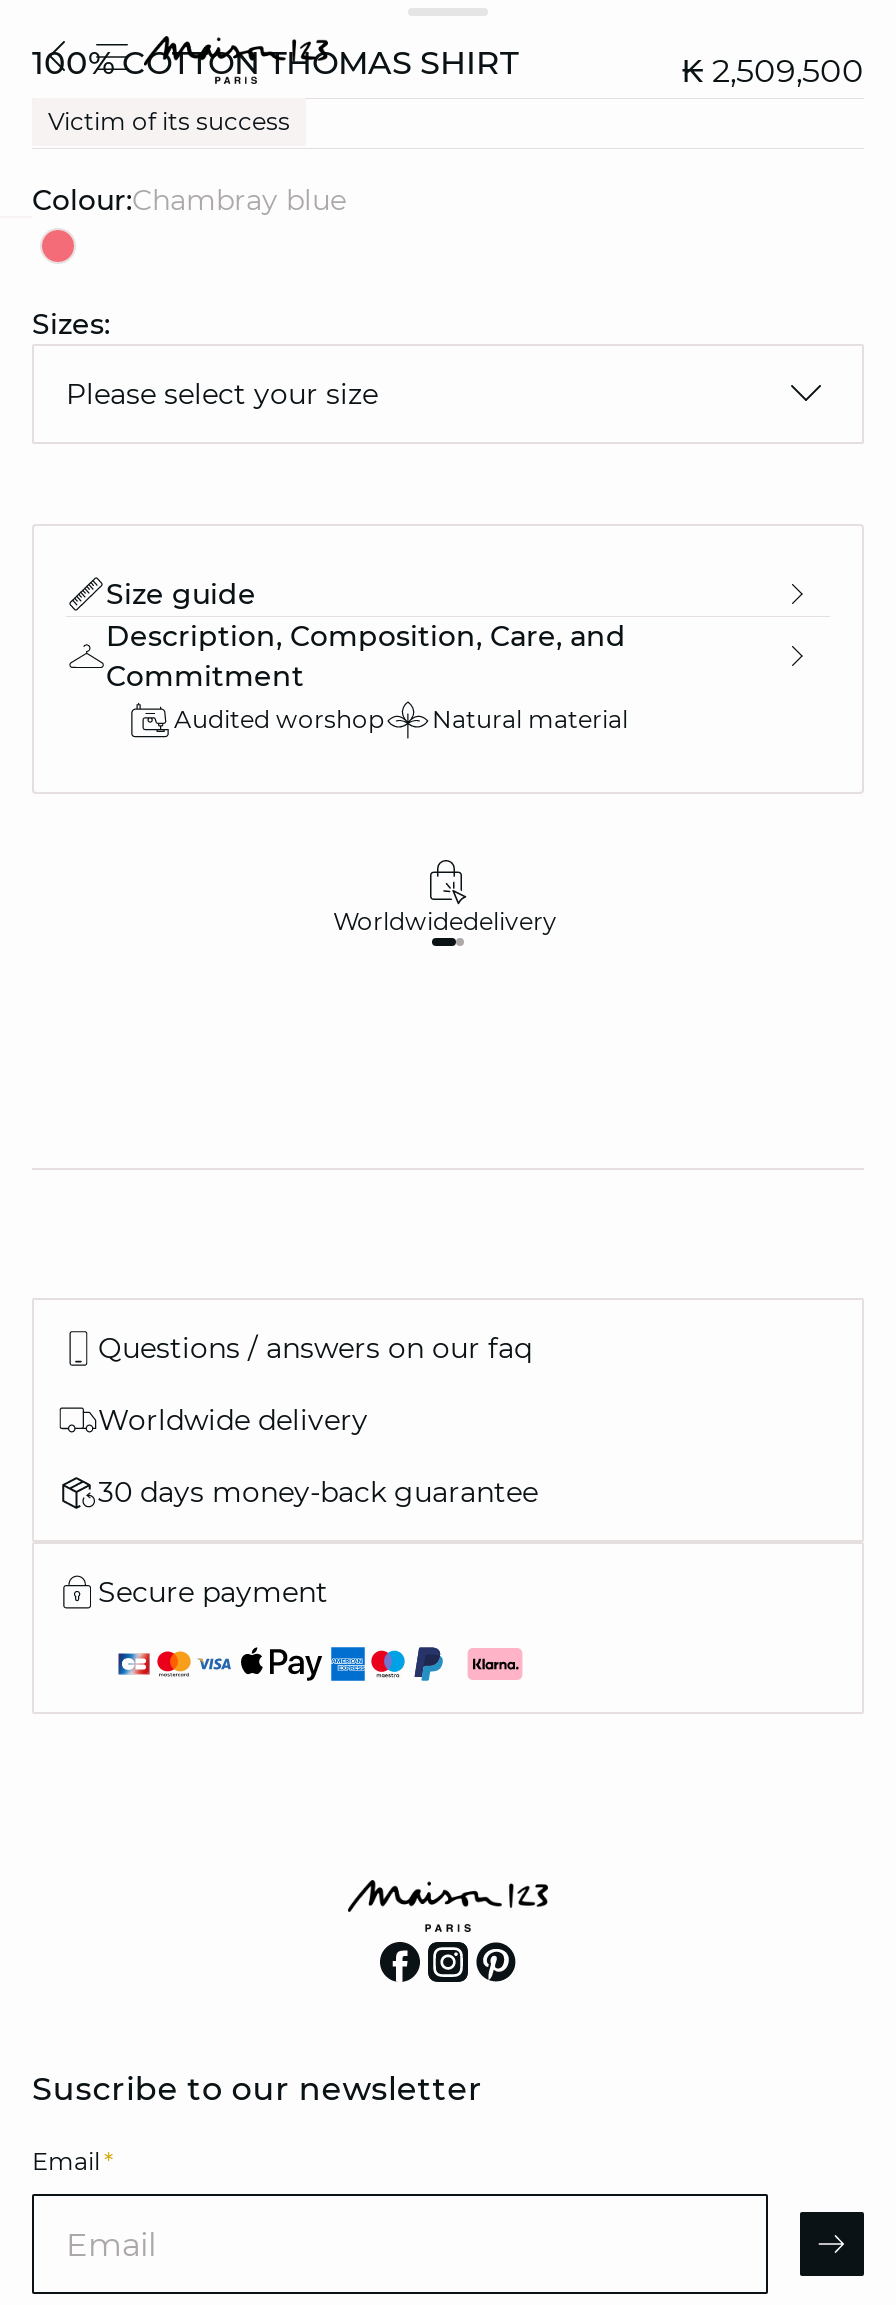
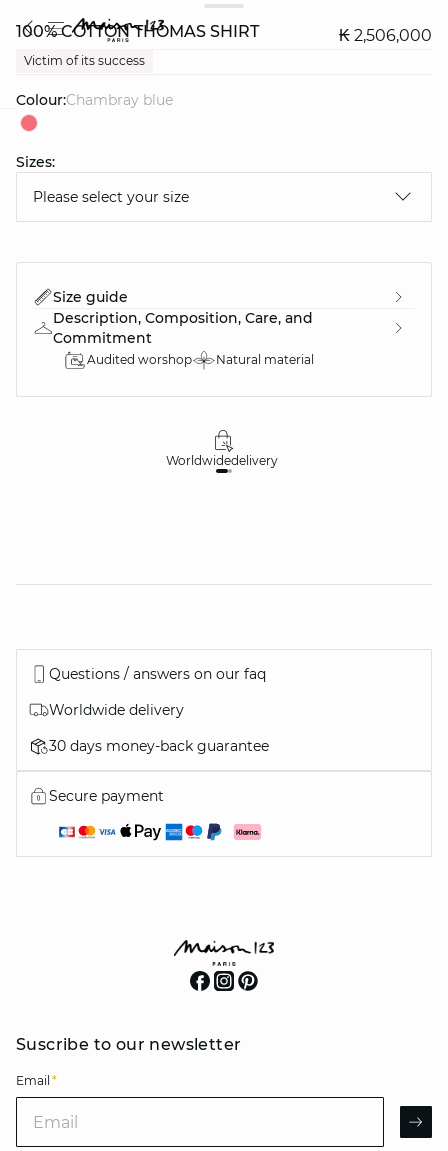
[682,52,864,90] ₭ 2,509,500 -> [339,26,432,45] ₭ 2,506,000

